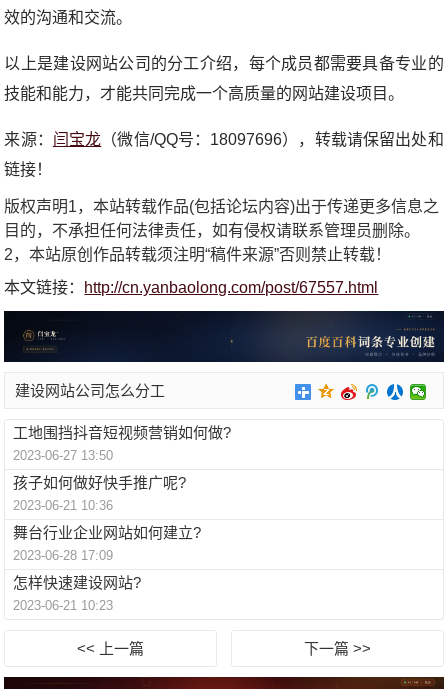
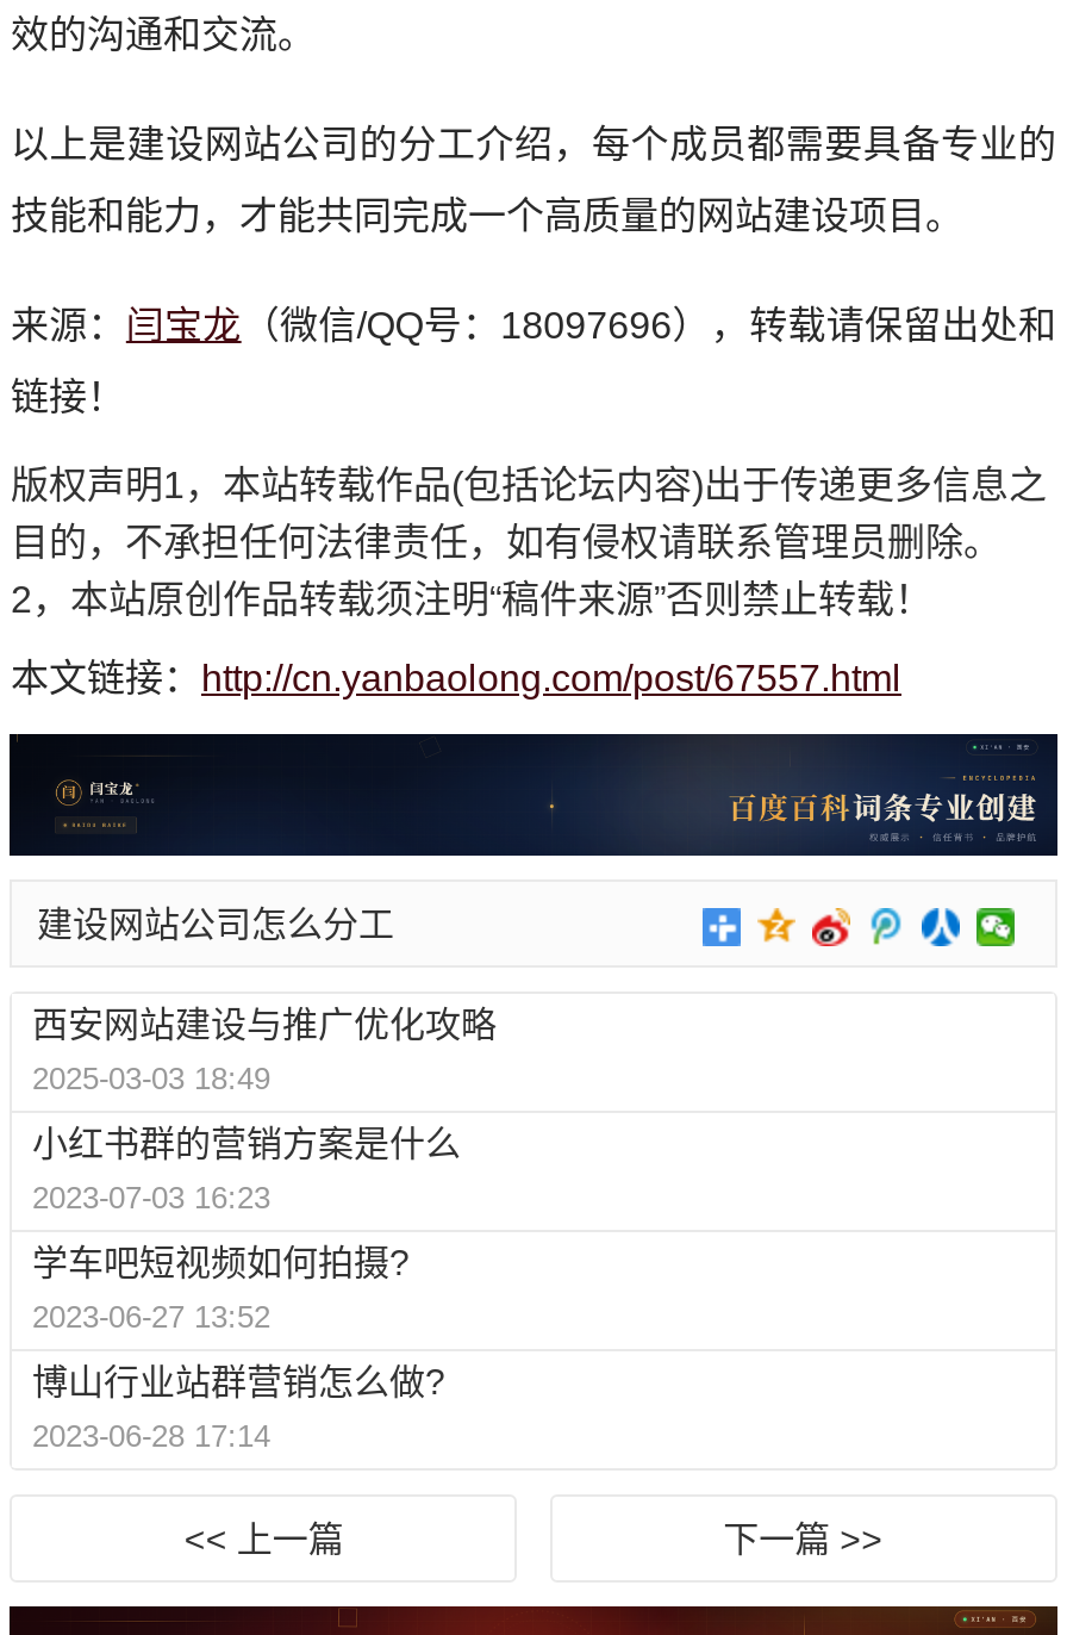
[13,424,231,463] 工地围挡抖音短视频营销如何做? | 2023-06-27 13:50 -> [32,1003,497,1096] 西安网站建设与推广优化攻略 | 2025-03-03 18:49
[13,474,186,513] 孩子如何做好快手推广呢? | 2023-06-21 10:36 -> [32,1122,461,1215] 小红书群的营销方案是什么 | 2023-07-03 16:23
[13,524,201,563] 舞台行业企业网站如何建立? | 2023-06-28 17:09 -> [32,1241,408,1334] 学车吧短视频如何拍摄? | 2023-06-27 13:52
[13,574,141,613] 怎样快速建设网站? | 2023-06-21 10:23 -> [32,1360,444,1453] 博山行业站群营销怎么做? | 2023-06-28 17:14

